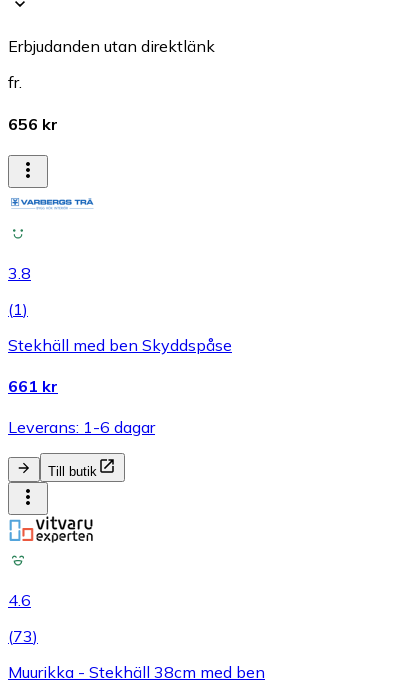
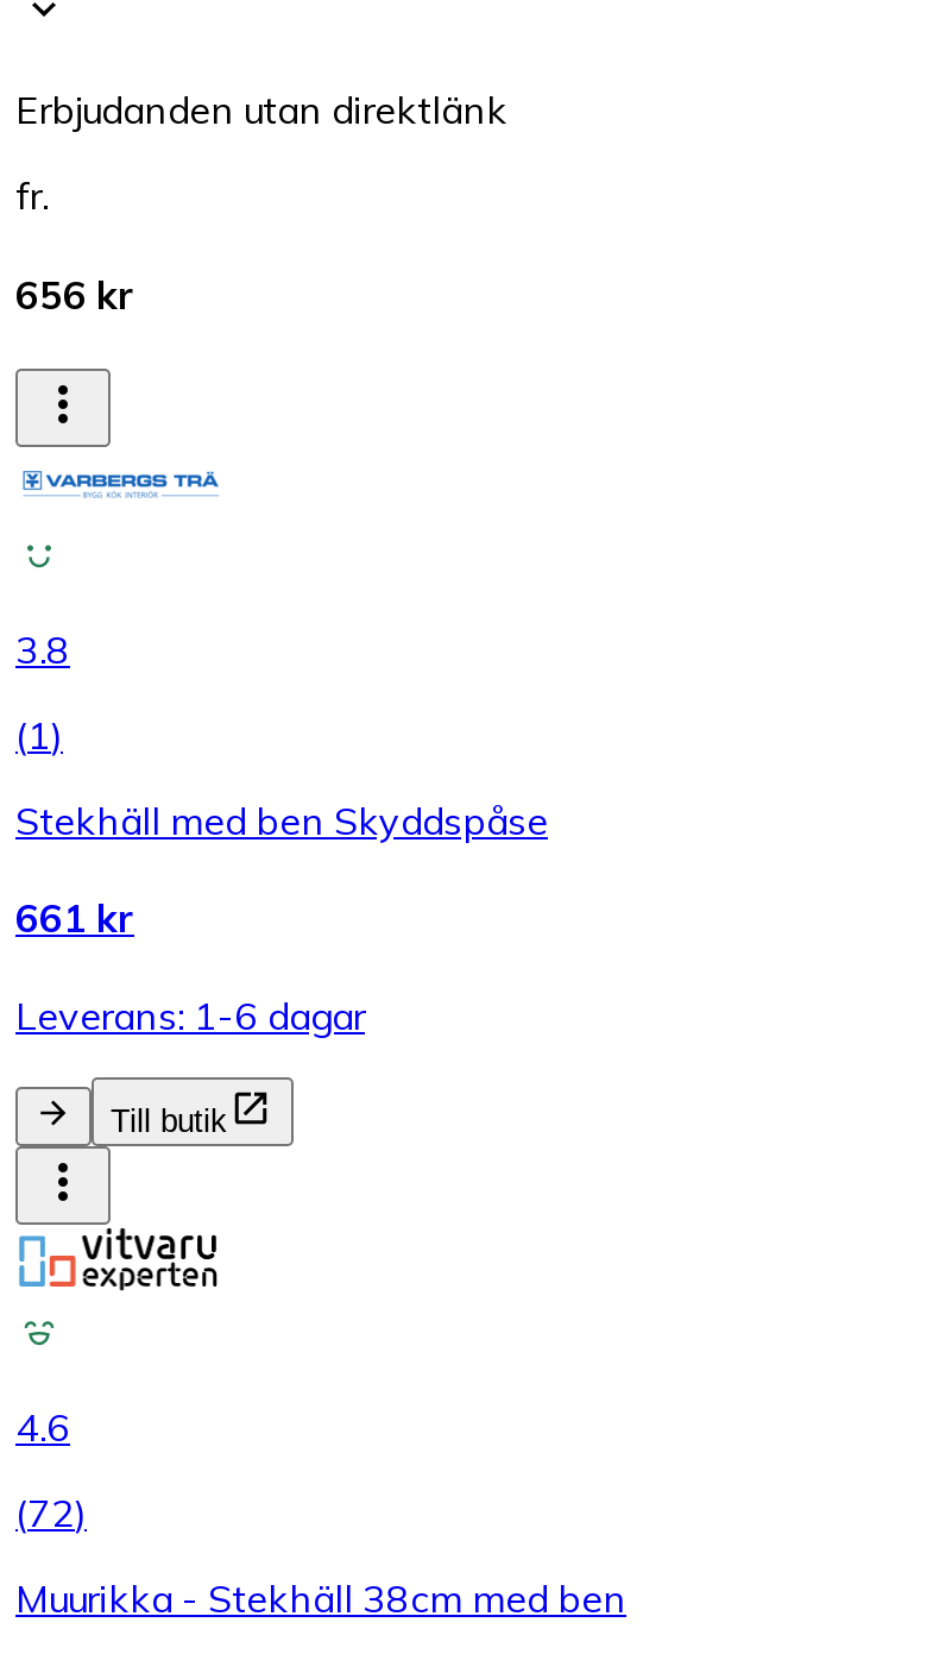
[8,626,38,646] (73) -> [15,1490,87,1537] (72)

